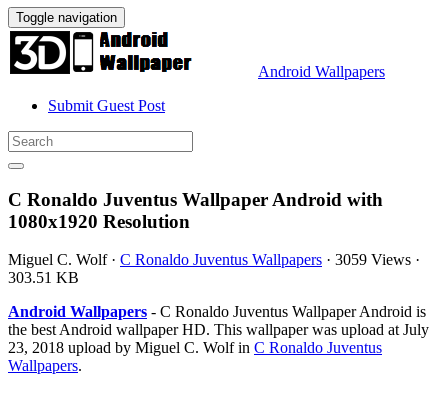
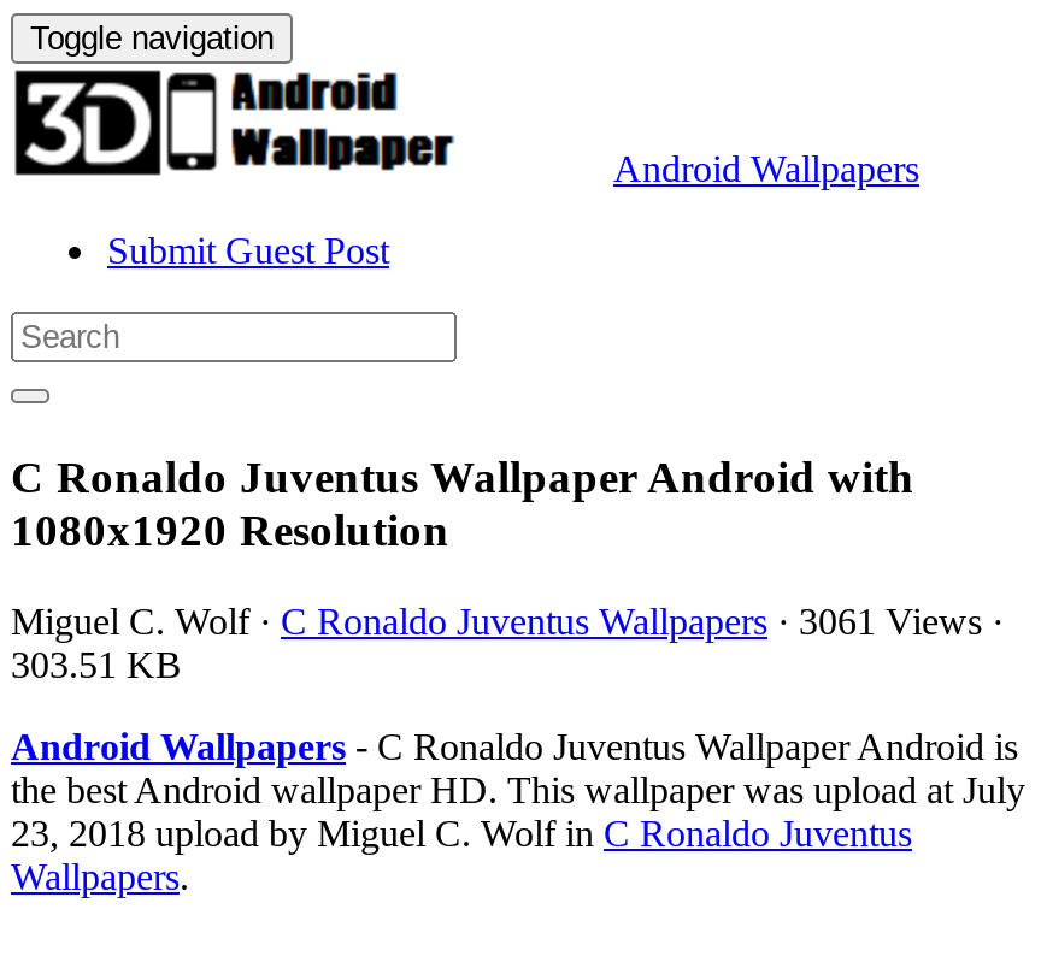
[8,251,420,268] Miguel C. Wolf · C Ronaldo Juventus Wallpapers · 3059 Views · -> [11,602,1004,643] Miguel C. Wolf · C Ronaldo Juventus Wallpapers · 3061 Views ·

